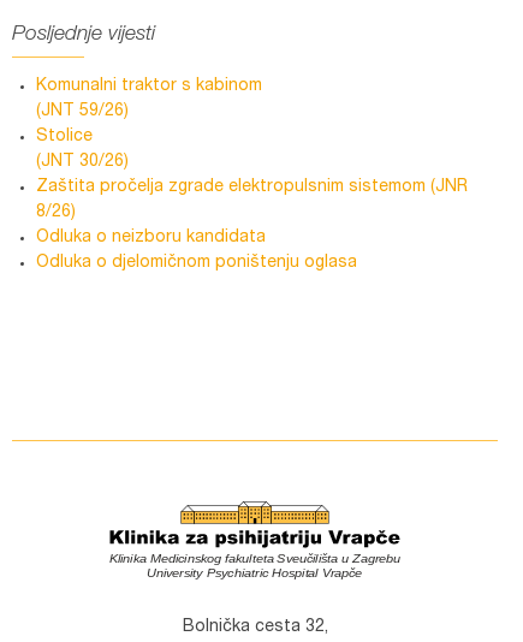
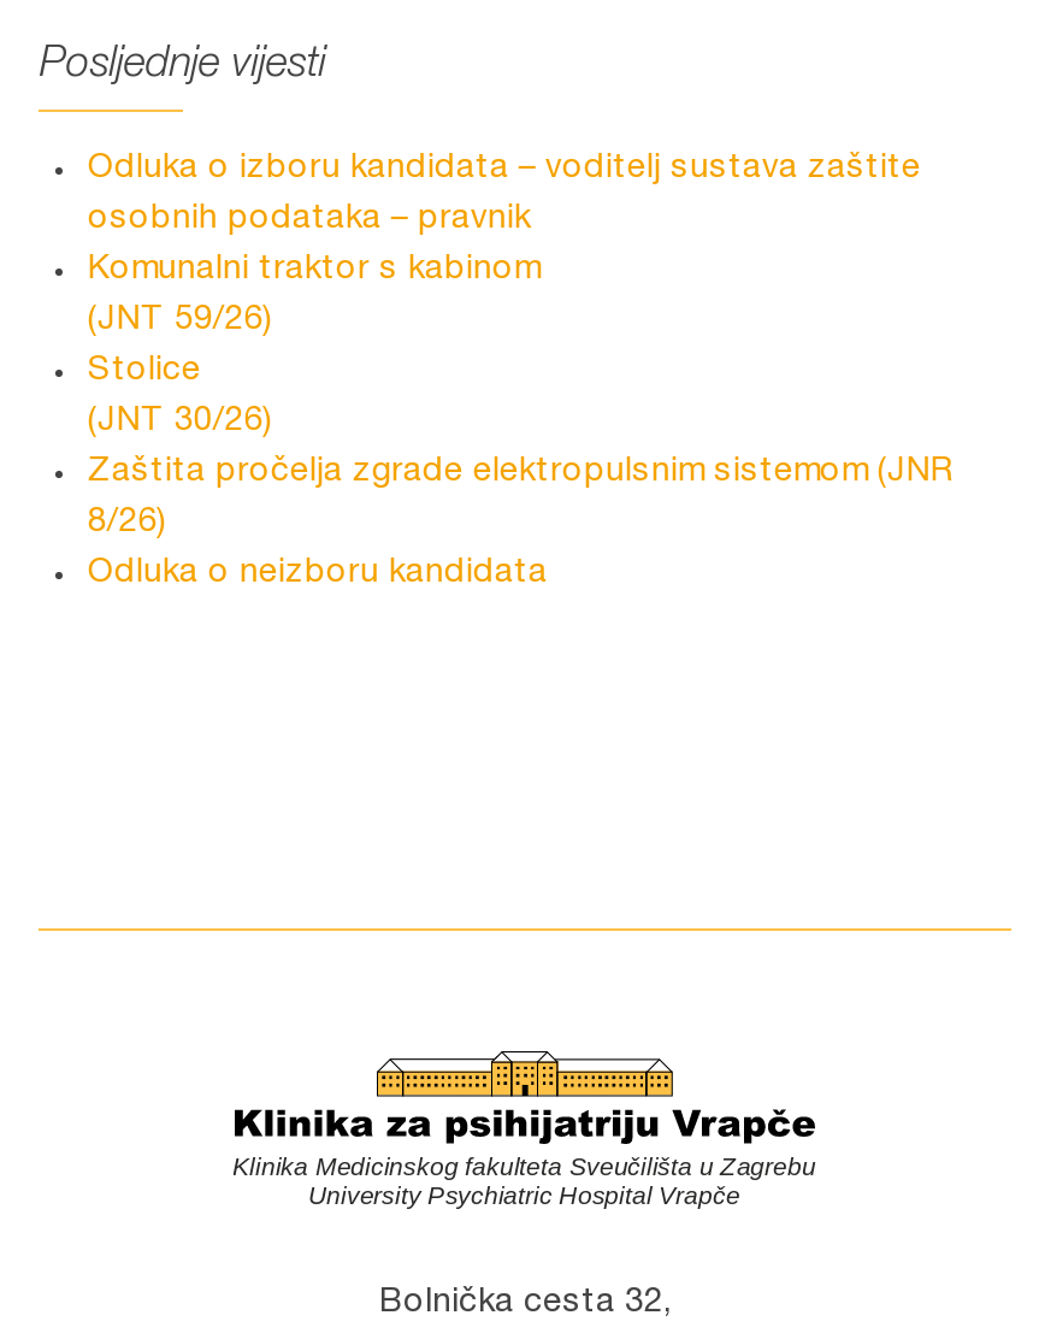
none -> [88,153,921,237] Odluka o izboru kandidata – voditelj sustava zaštite | osobnih podataka – pravnik
moved [37,78,468,246] -> [88,254,952,591]: Komunalni traktor s kabinom | (JNT 59/26) | Stolice | (JNT 30/26) | Zaštita pročelja zgrade elektropulsnim sistemom (JNR | 8/26) | Odluka o neizboru kandidata
[37,255,367,272] Odluka o djelomičnom poništenju oglasa -> none

